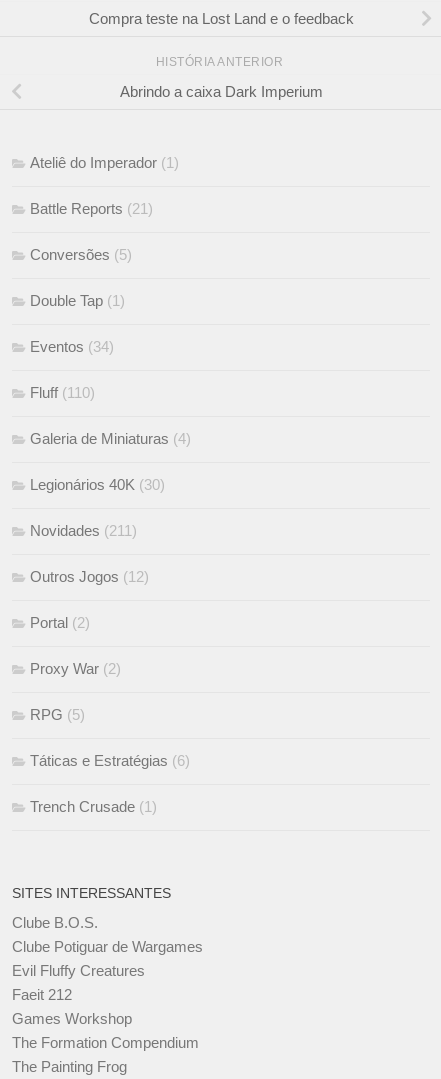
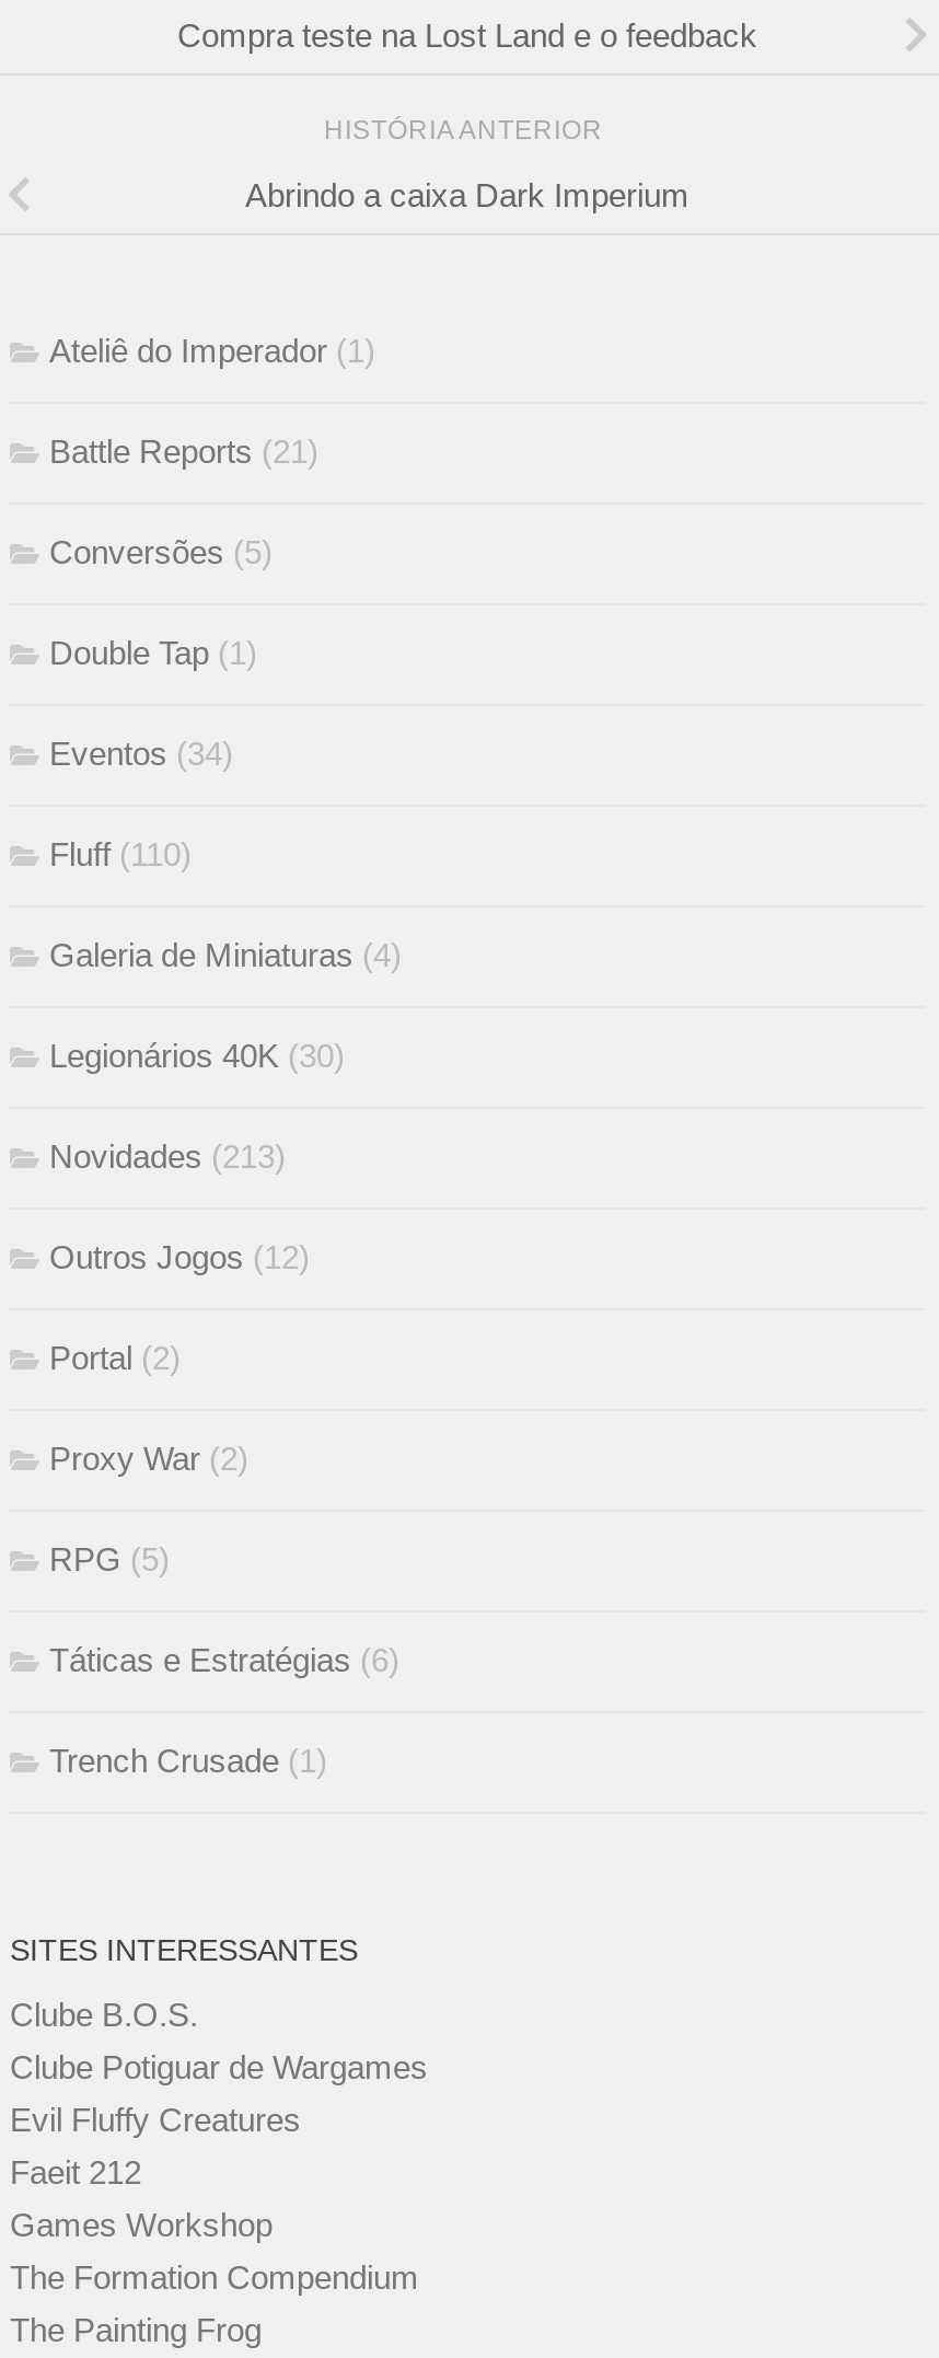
[30,522,137,539] Novidades (211) -> [49,1138,286,1176] Novidades (213)

